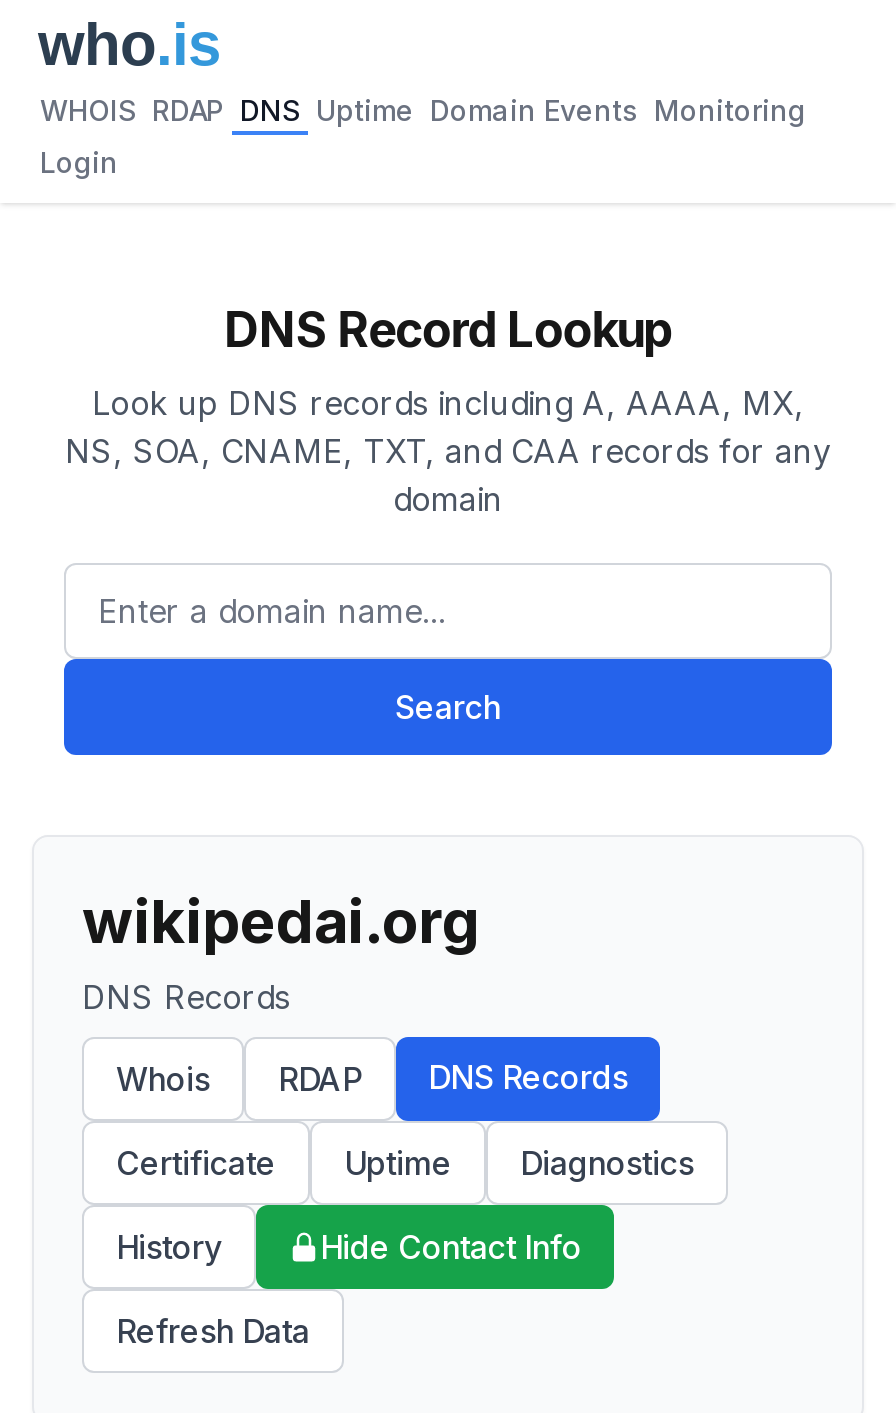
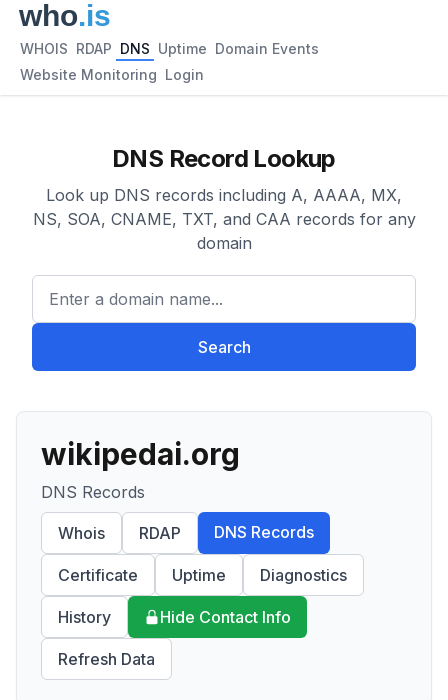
[40,93,806,127] WHOIS RDAP DNS Uptime Domain Events Monitoring -> [20,40,319,57] WHOIS RDAP DNS Uptime Domain Events
[40,145,118,179] Login -> [20,66,204,83] Website Monitoring Login

